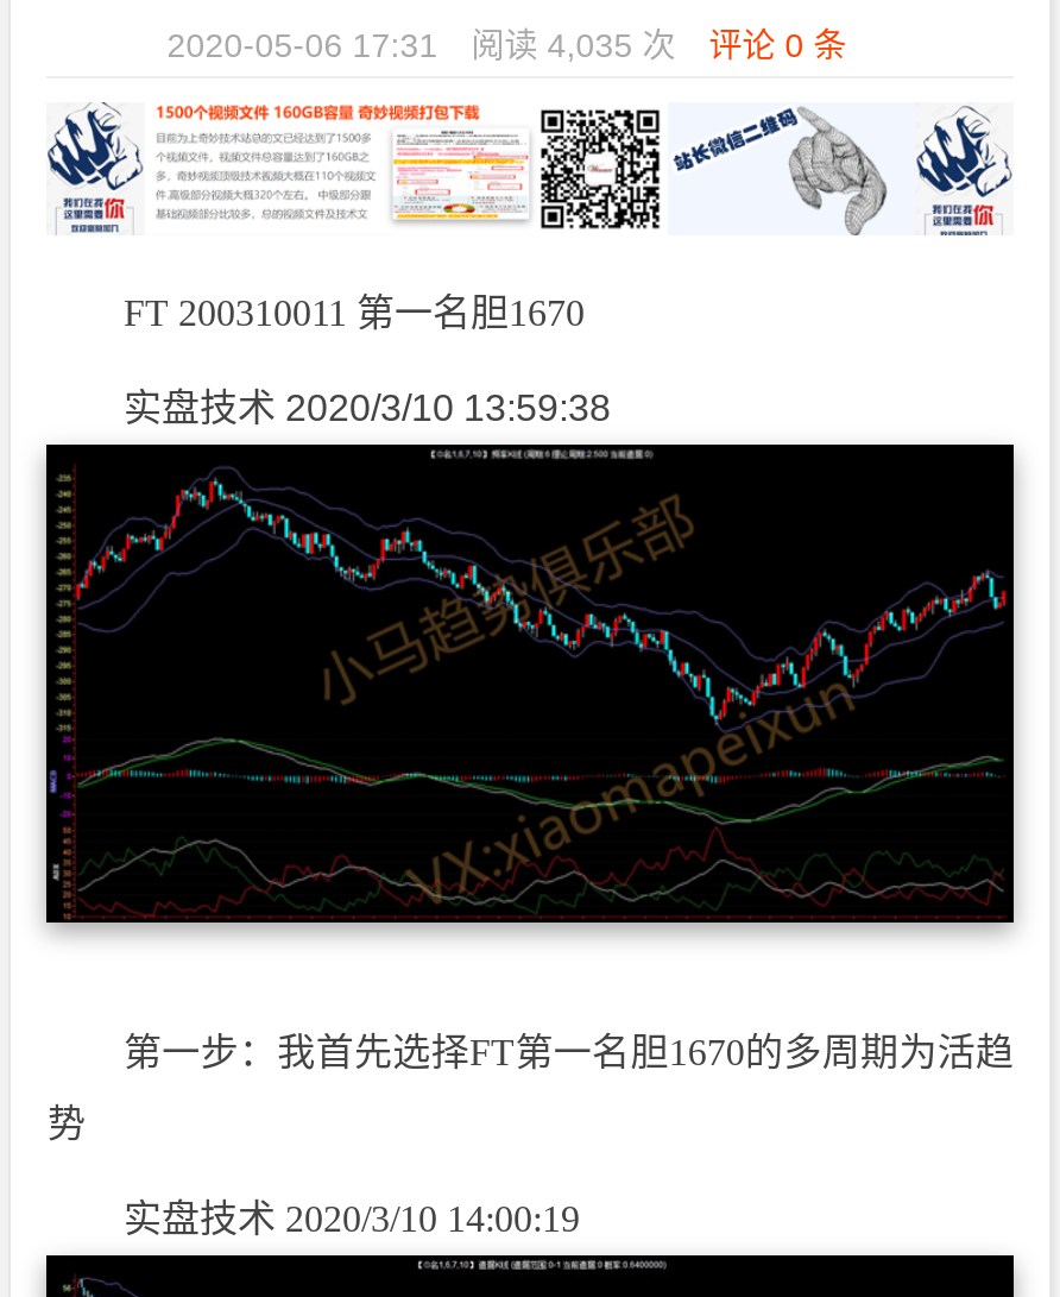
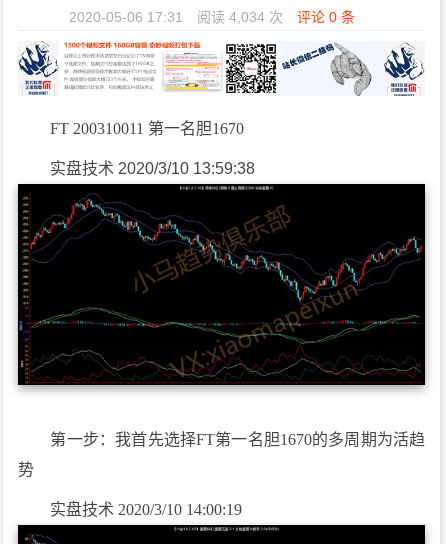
[167,24,847,62] 2020-05-06 17:31 阅读 4,035 次 评论 0 条 -> [69,8,355,24] 2020-05-06 17:31 阅读 4,034 次 评论 0 条

